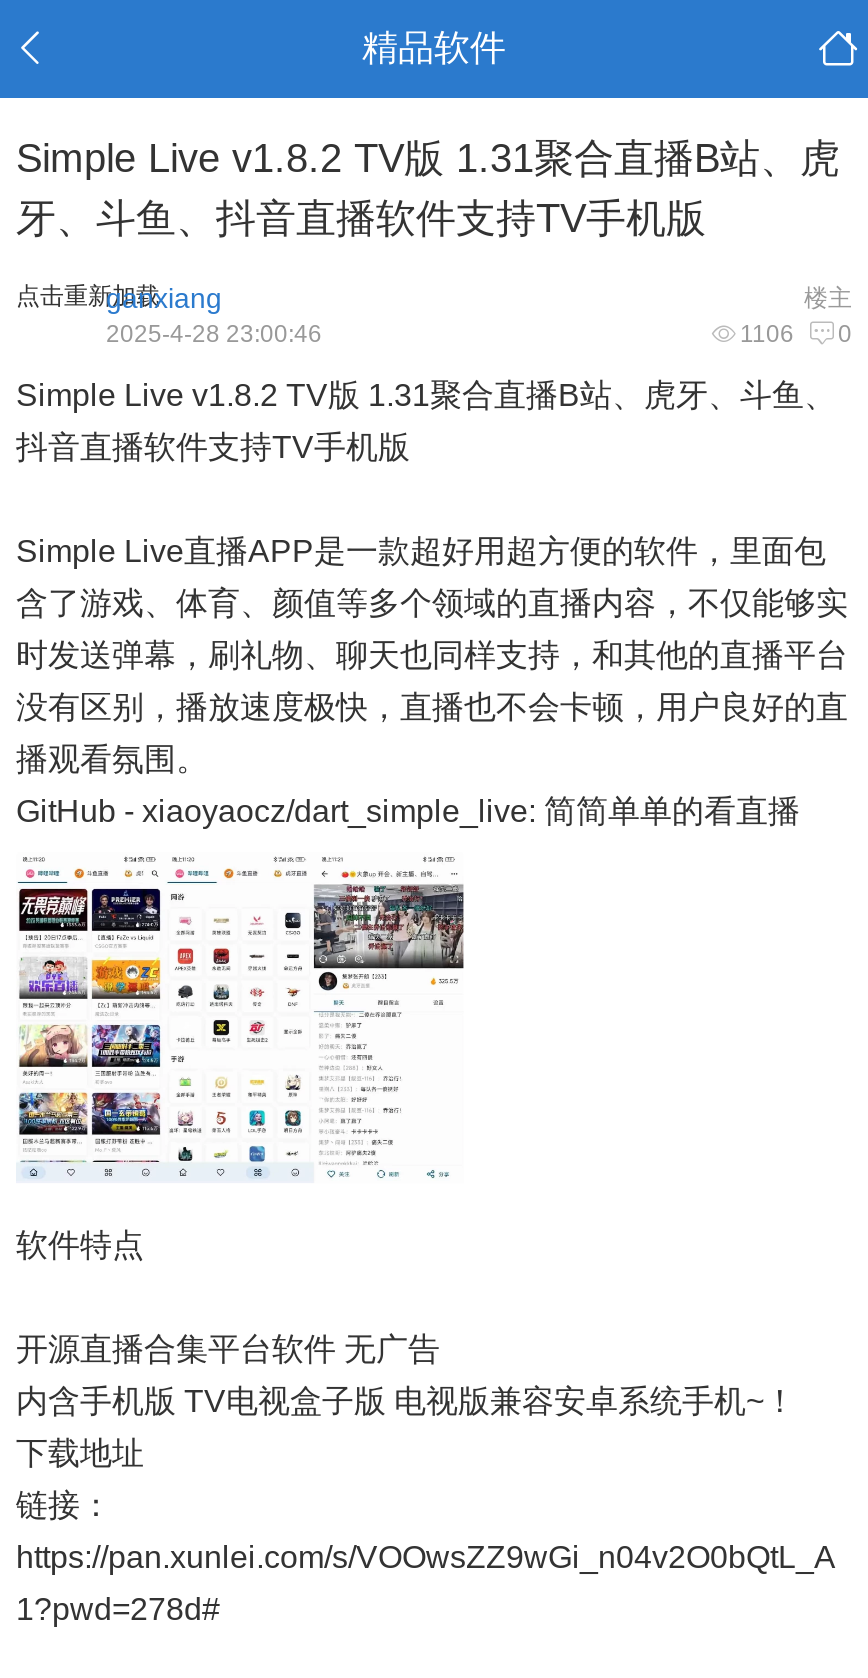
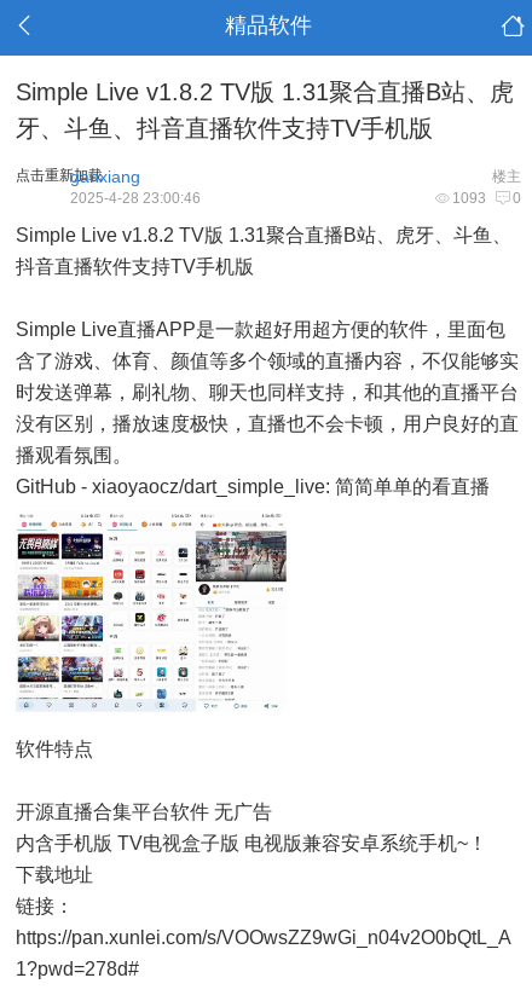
[740,320,852,348] 1106 0 -> [452,190,521,207] 1093 0

